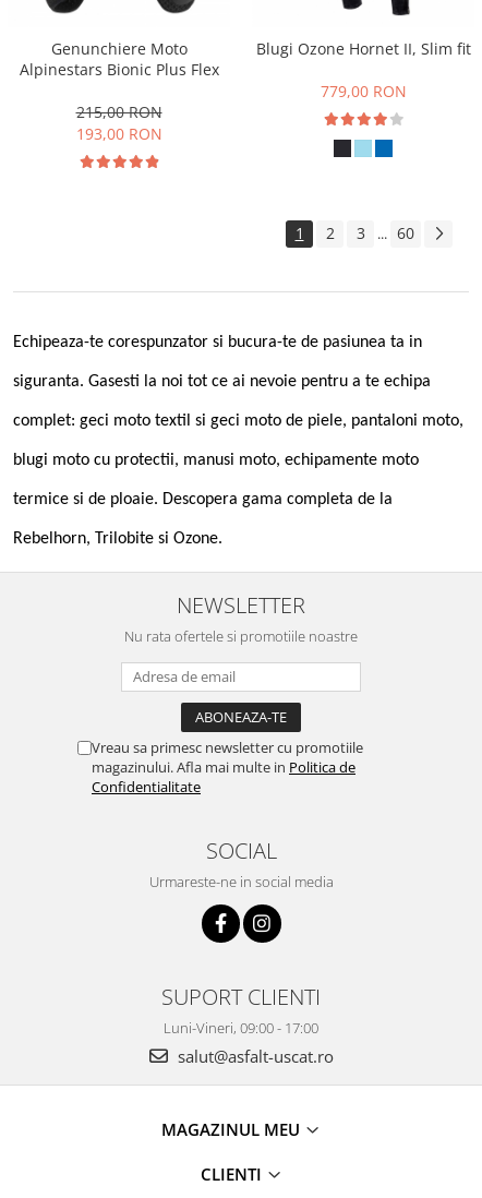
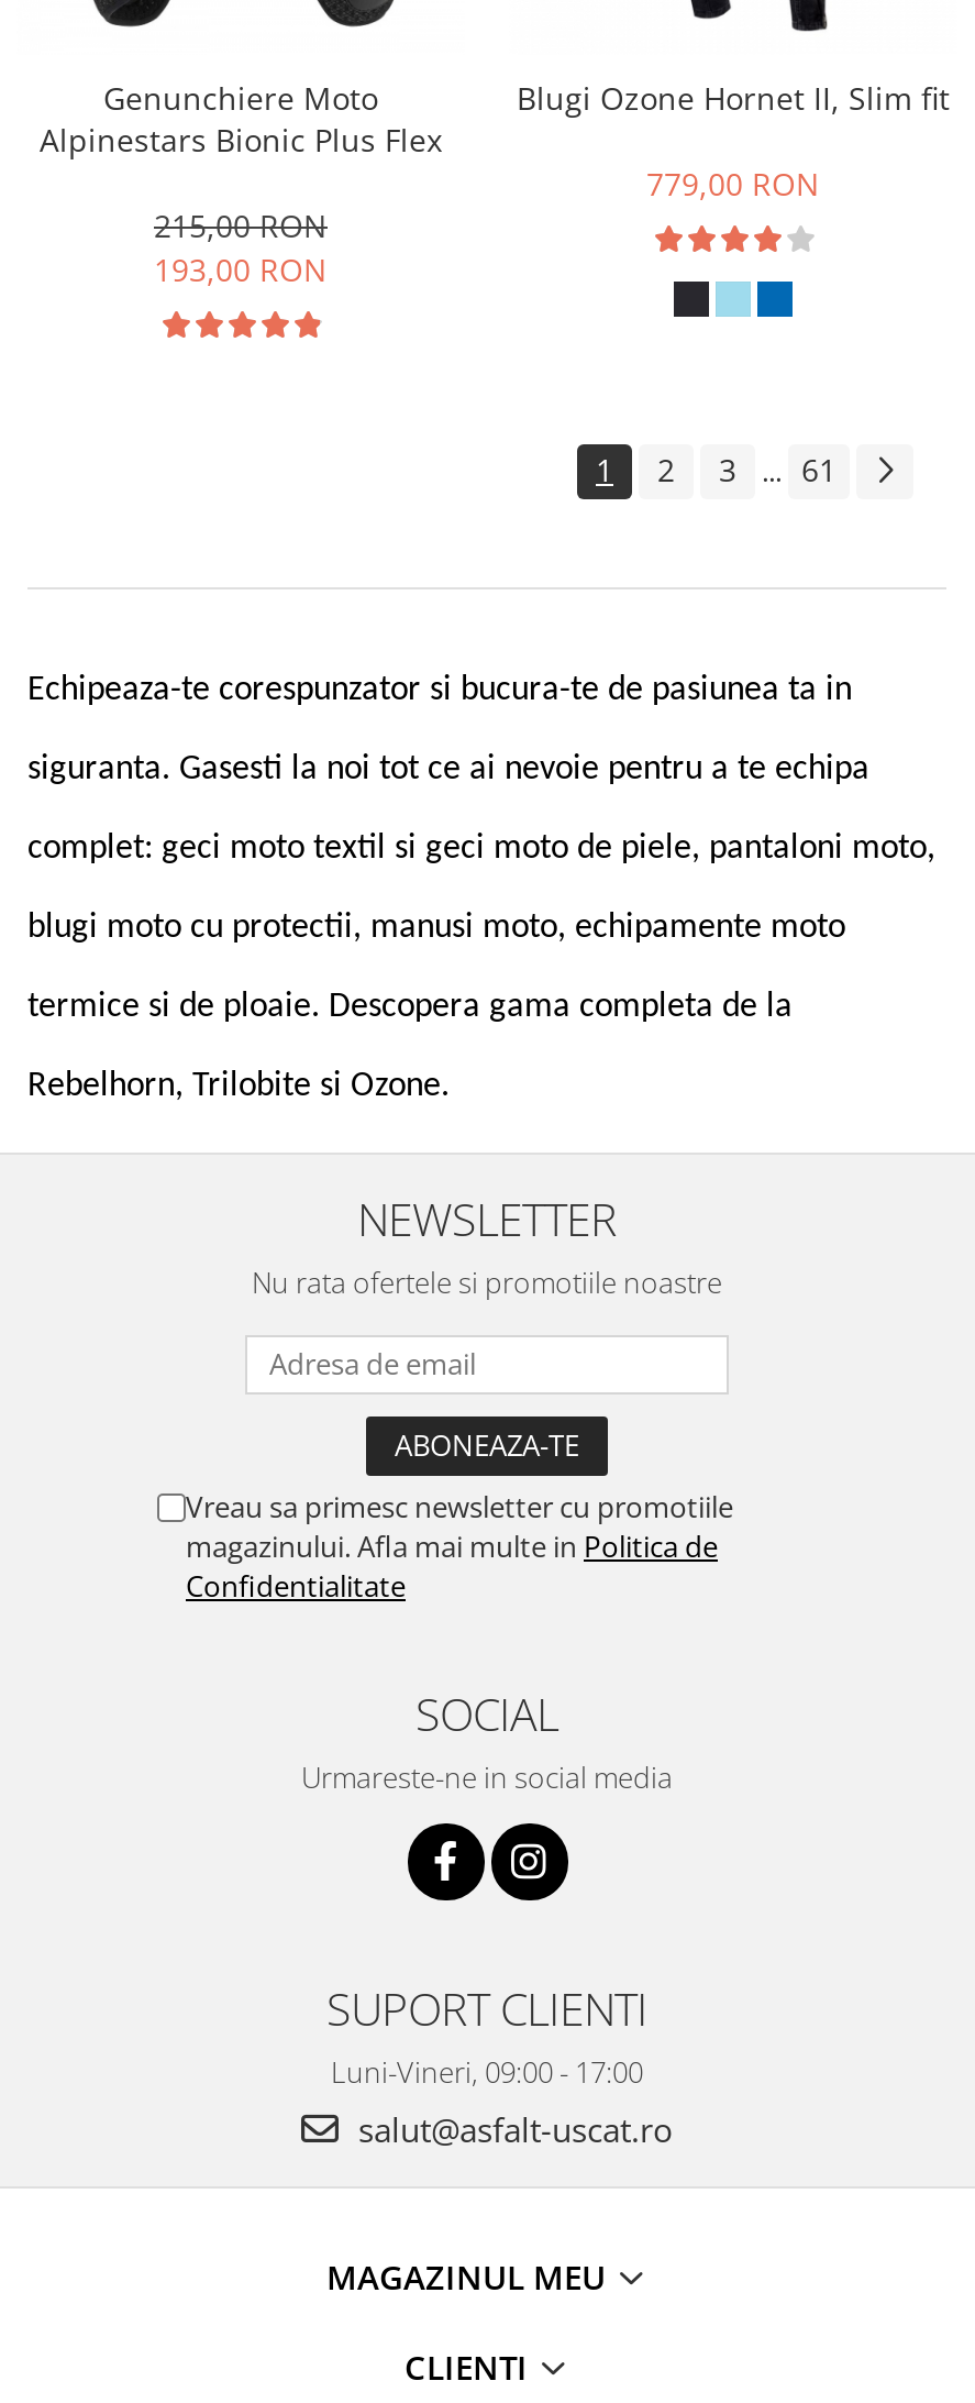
[295,223,414,244] 1 2 3 ... 60 -> [596,450,836,492] 1 2 3 ... 61

